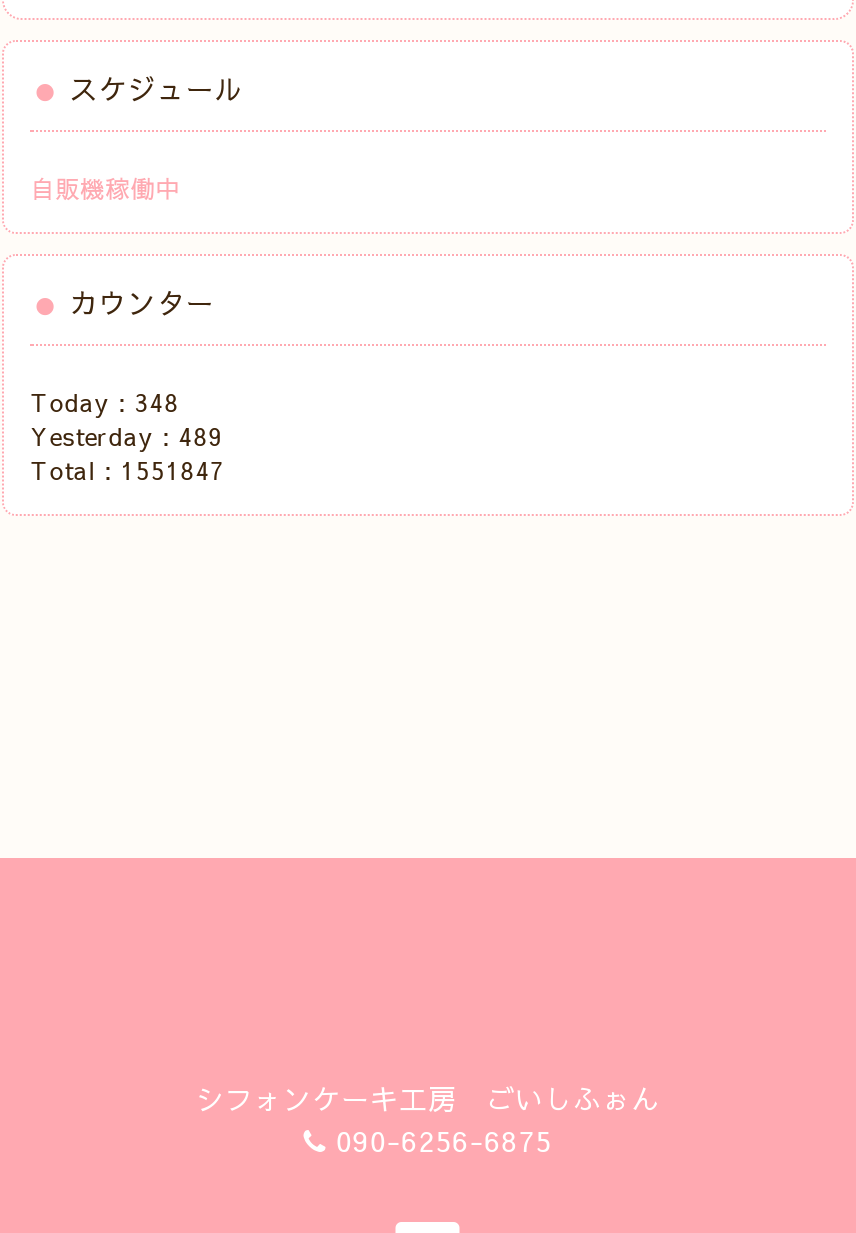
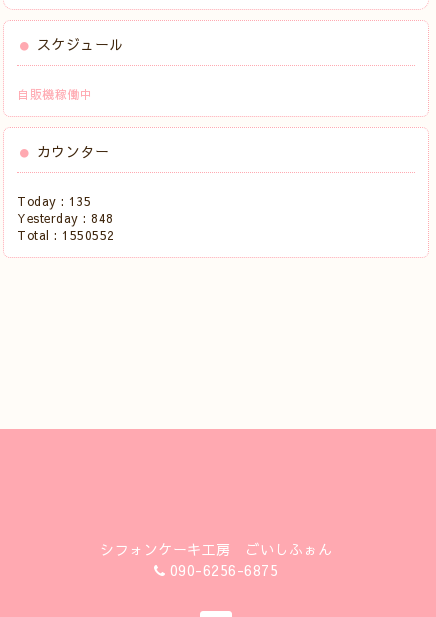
[30,386,179,418] Today : 348 -> [17,193,92,209] Today : 135
[30,420,223,452] Yesterday : 489 -> [17,210,114,226] Yesterday : 848
[30,454,225,486] Total : 1551847 -> [17,227,115,243] Total : 1550552

